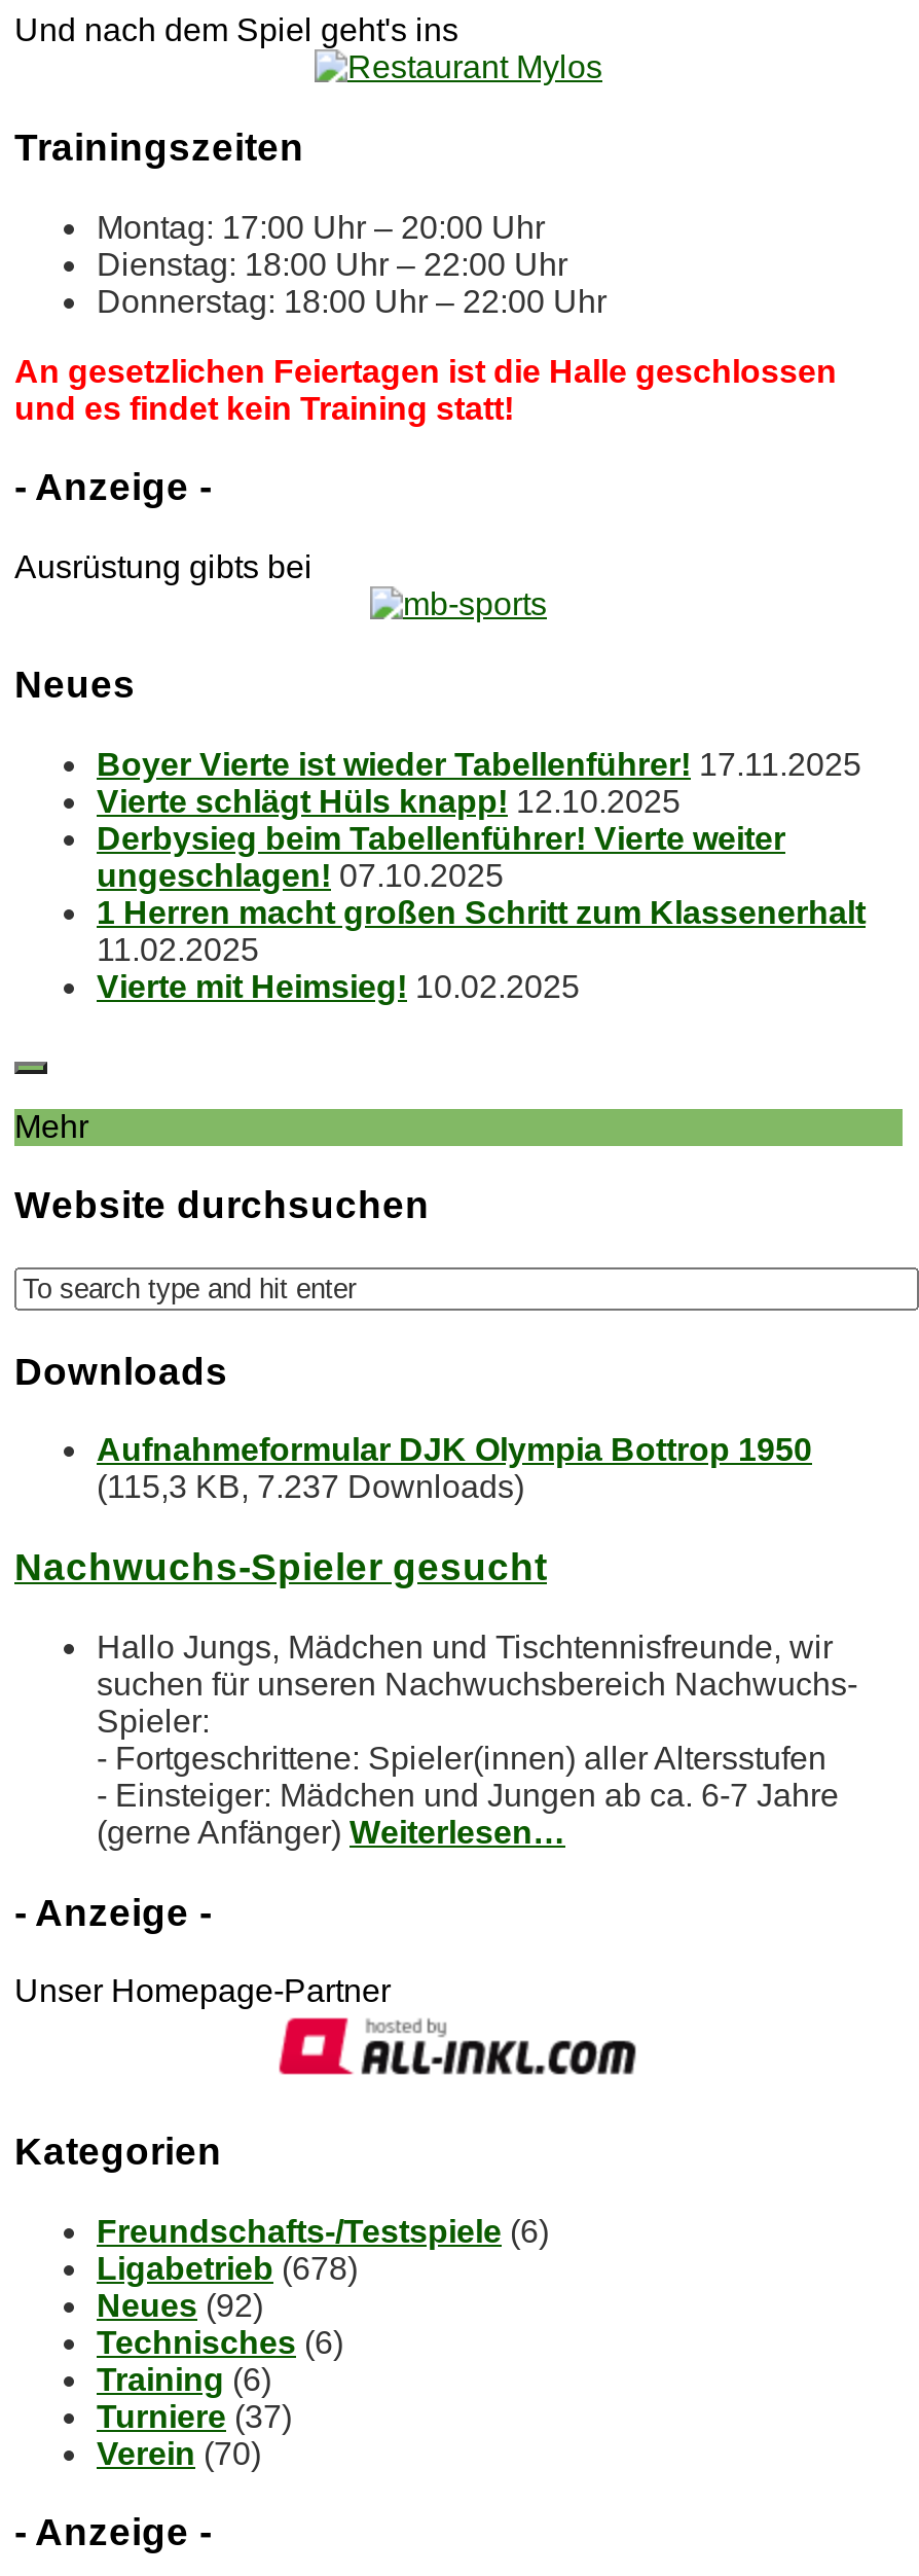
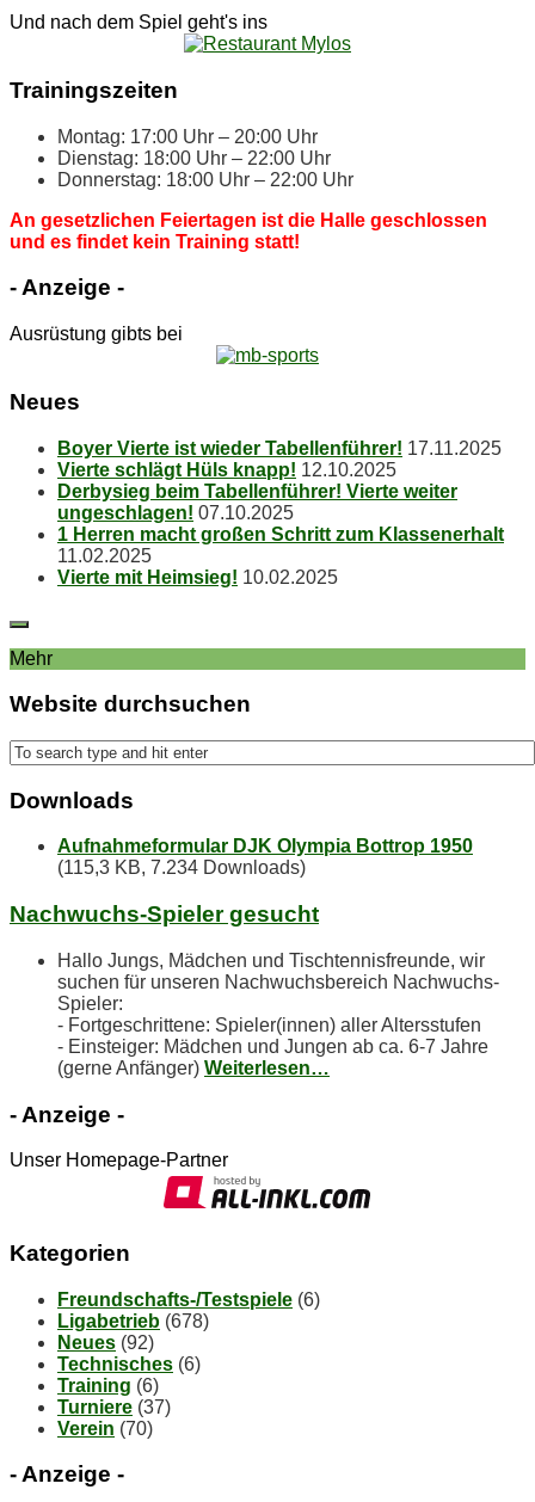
[97,1470,524,1505] (115,3 KB, 7.237 Downloads) -> [57,858,306,878] (115,3 KB, 7.234 Downloads)

